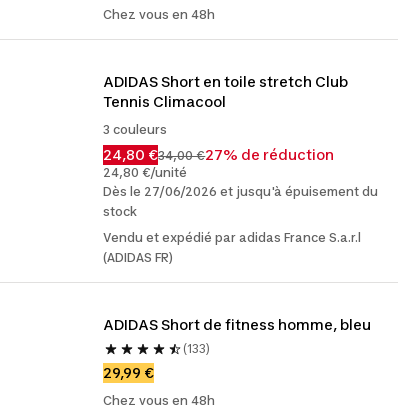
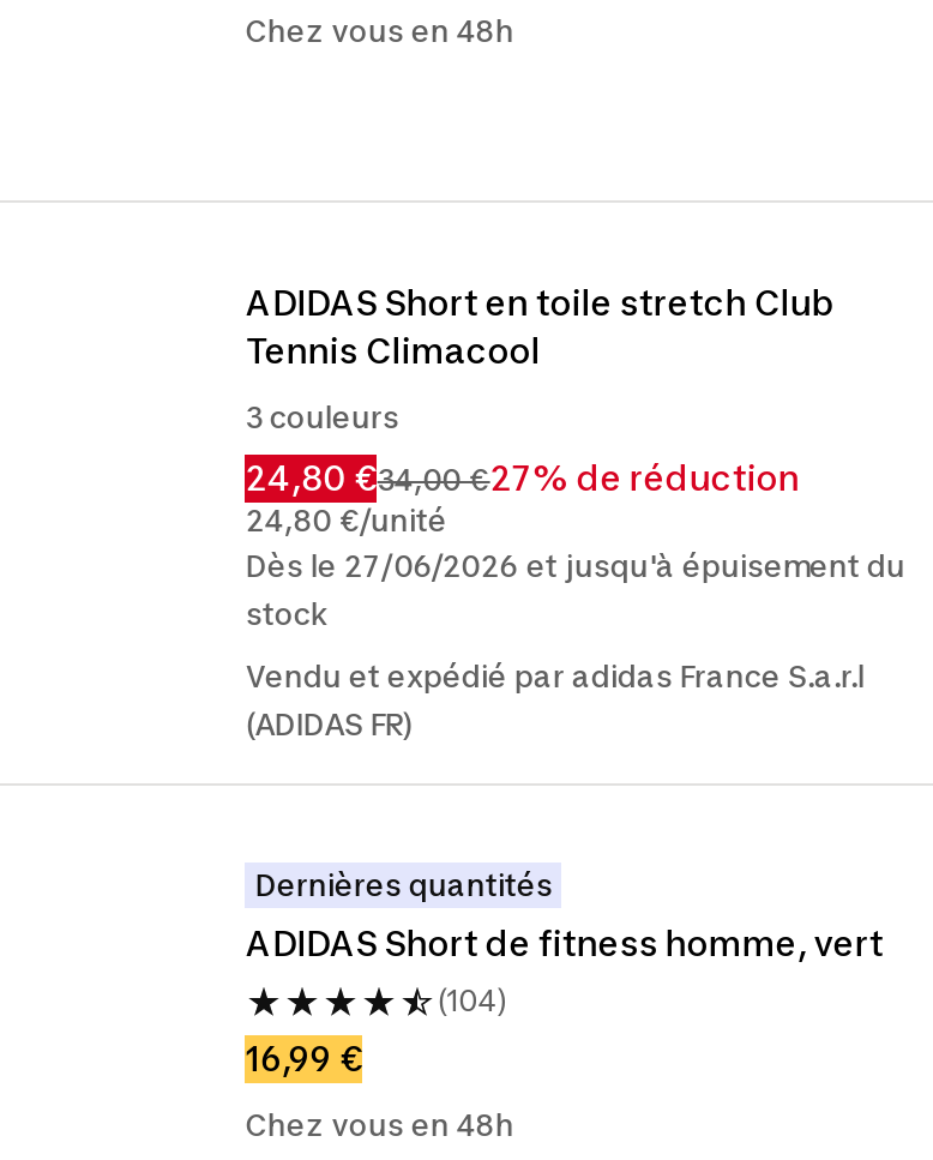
[103,316,371,381] ADIDAS Short de fitness homme, bleu | (133) | 29,99 € -> [245,867,883,1078] Dernières quantités | ADIDAS Short de fitness homme, vert | (104) | 16,99 €

